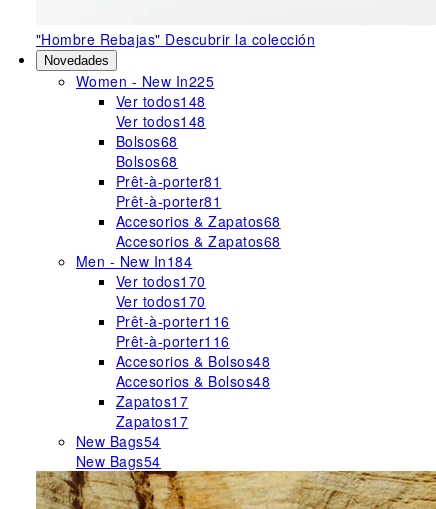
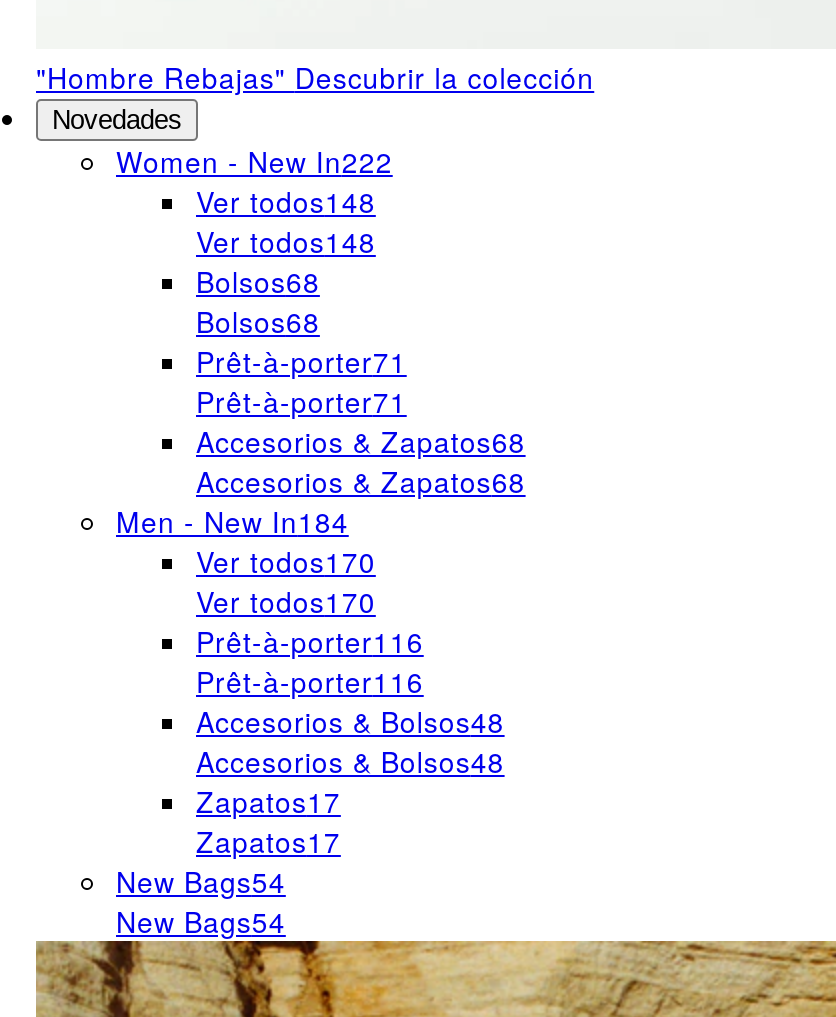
[76,71,214,91] Women - New In225 -> [116,141,393,181] Women - New In222
[116,171,221,191] Prêt-à-porter81 -> [196,341,407,381] Prêt-à-porter71
[116,191,221,211] Prêt-à-porter81 -> [196,381,407,421] Prêt-à-porter71

